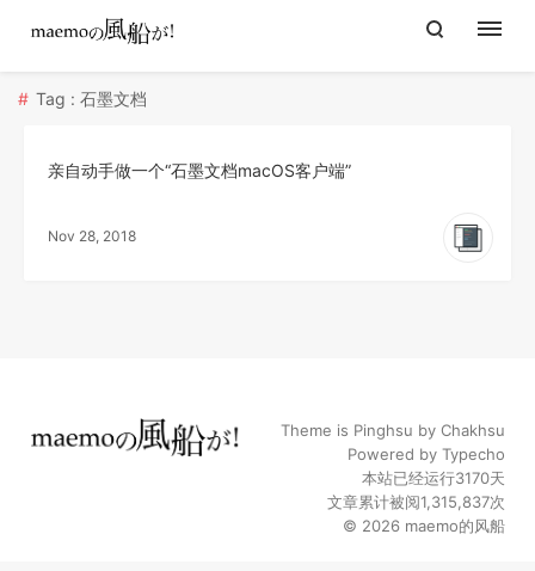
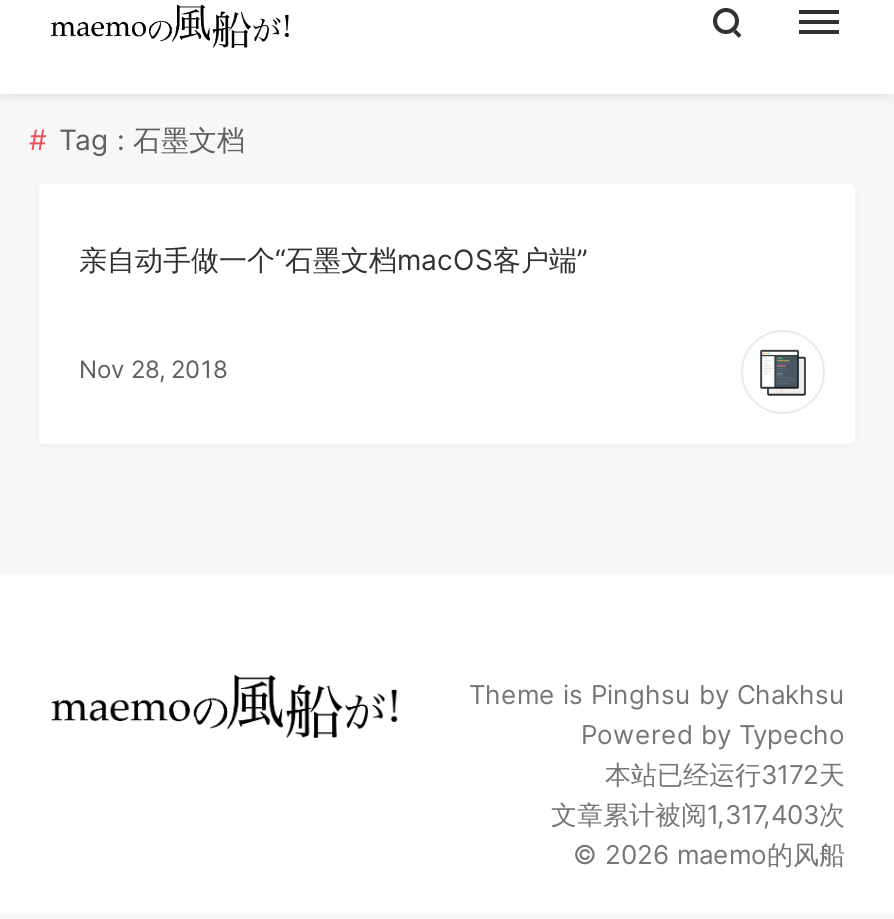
[362,468,505,487] 本站已经运行3170天 -> [605,758,845,790] 本站已经运行3172天
[327,492,505,511] 文章累计被阅1,315,837次 -> [551,798,845,830] 文章累计被阅1,317,403次

